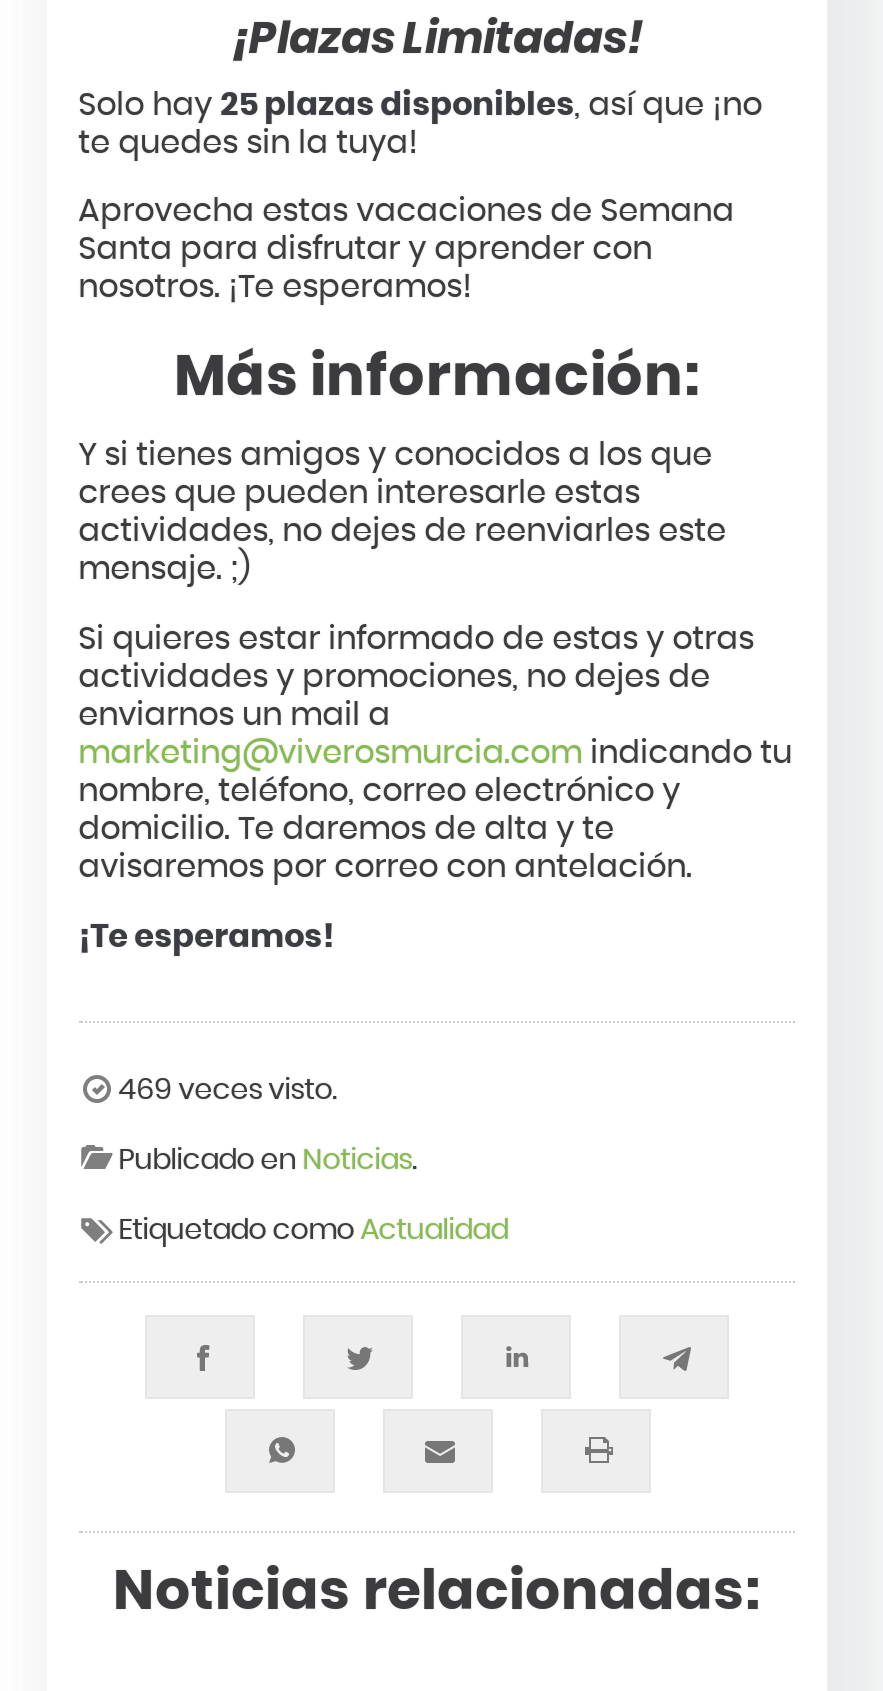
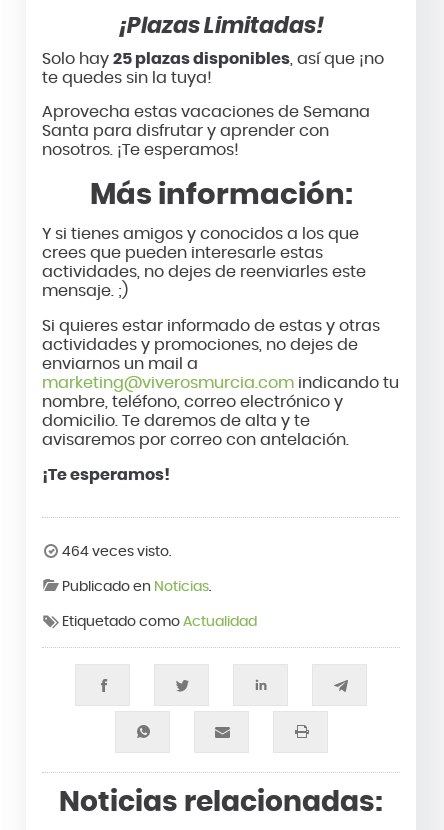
[118,1076,336,1104] 469 veces visto. -> [62,545,171,559] 464 veces visto.

